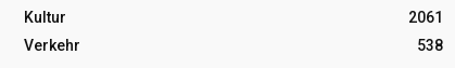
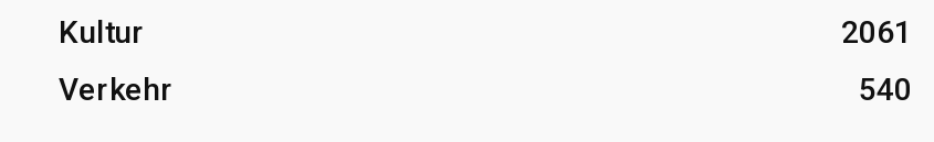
[417,36,443,54] 538 -> [859,71,912,106] 540

